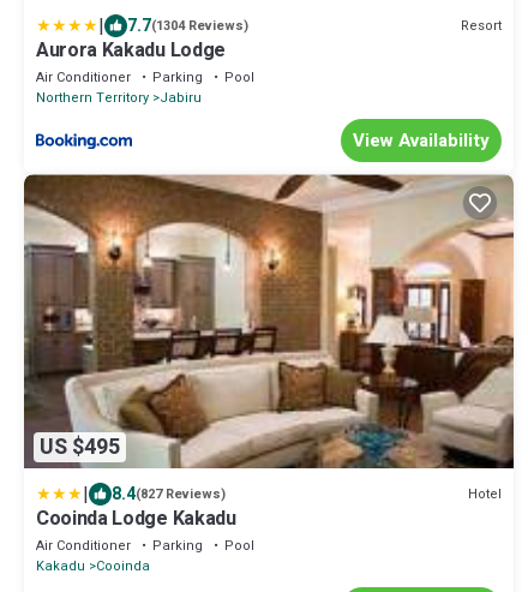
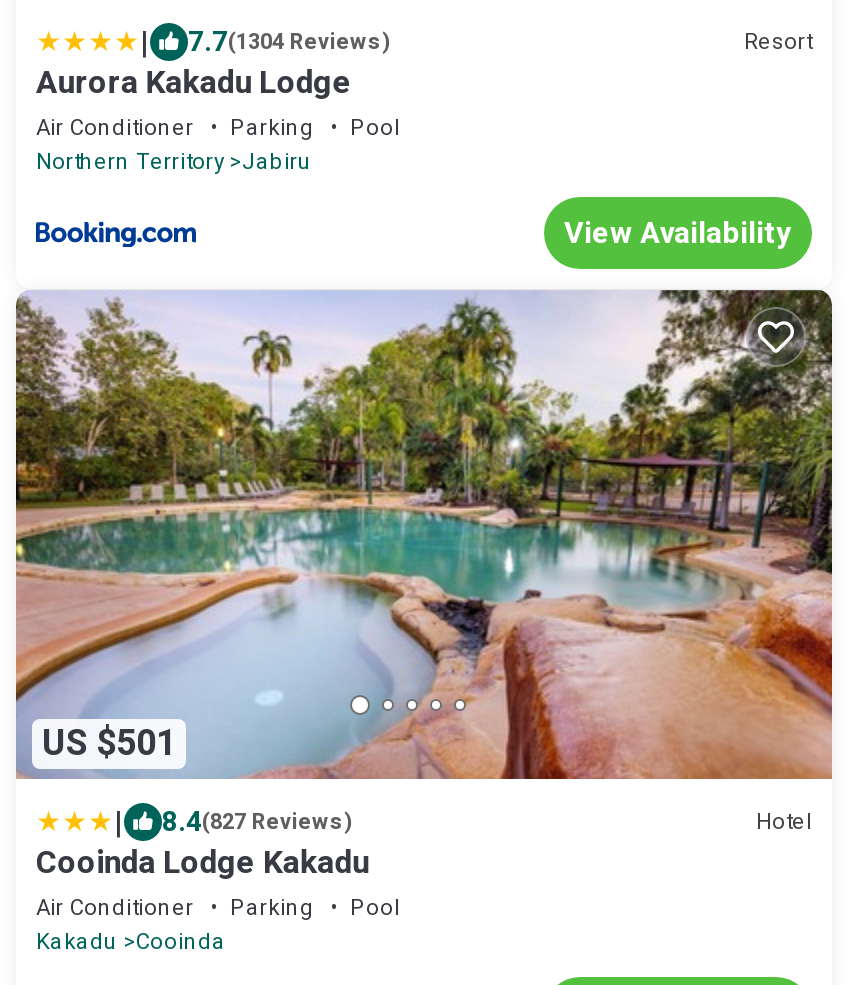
[23,173,515,470] [image] | US $495 -> [14,289,834,781] [image] | US $501

